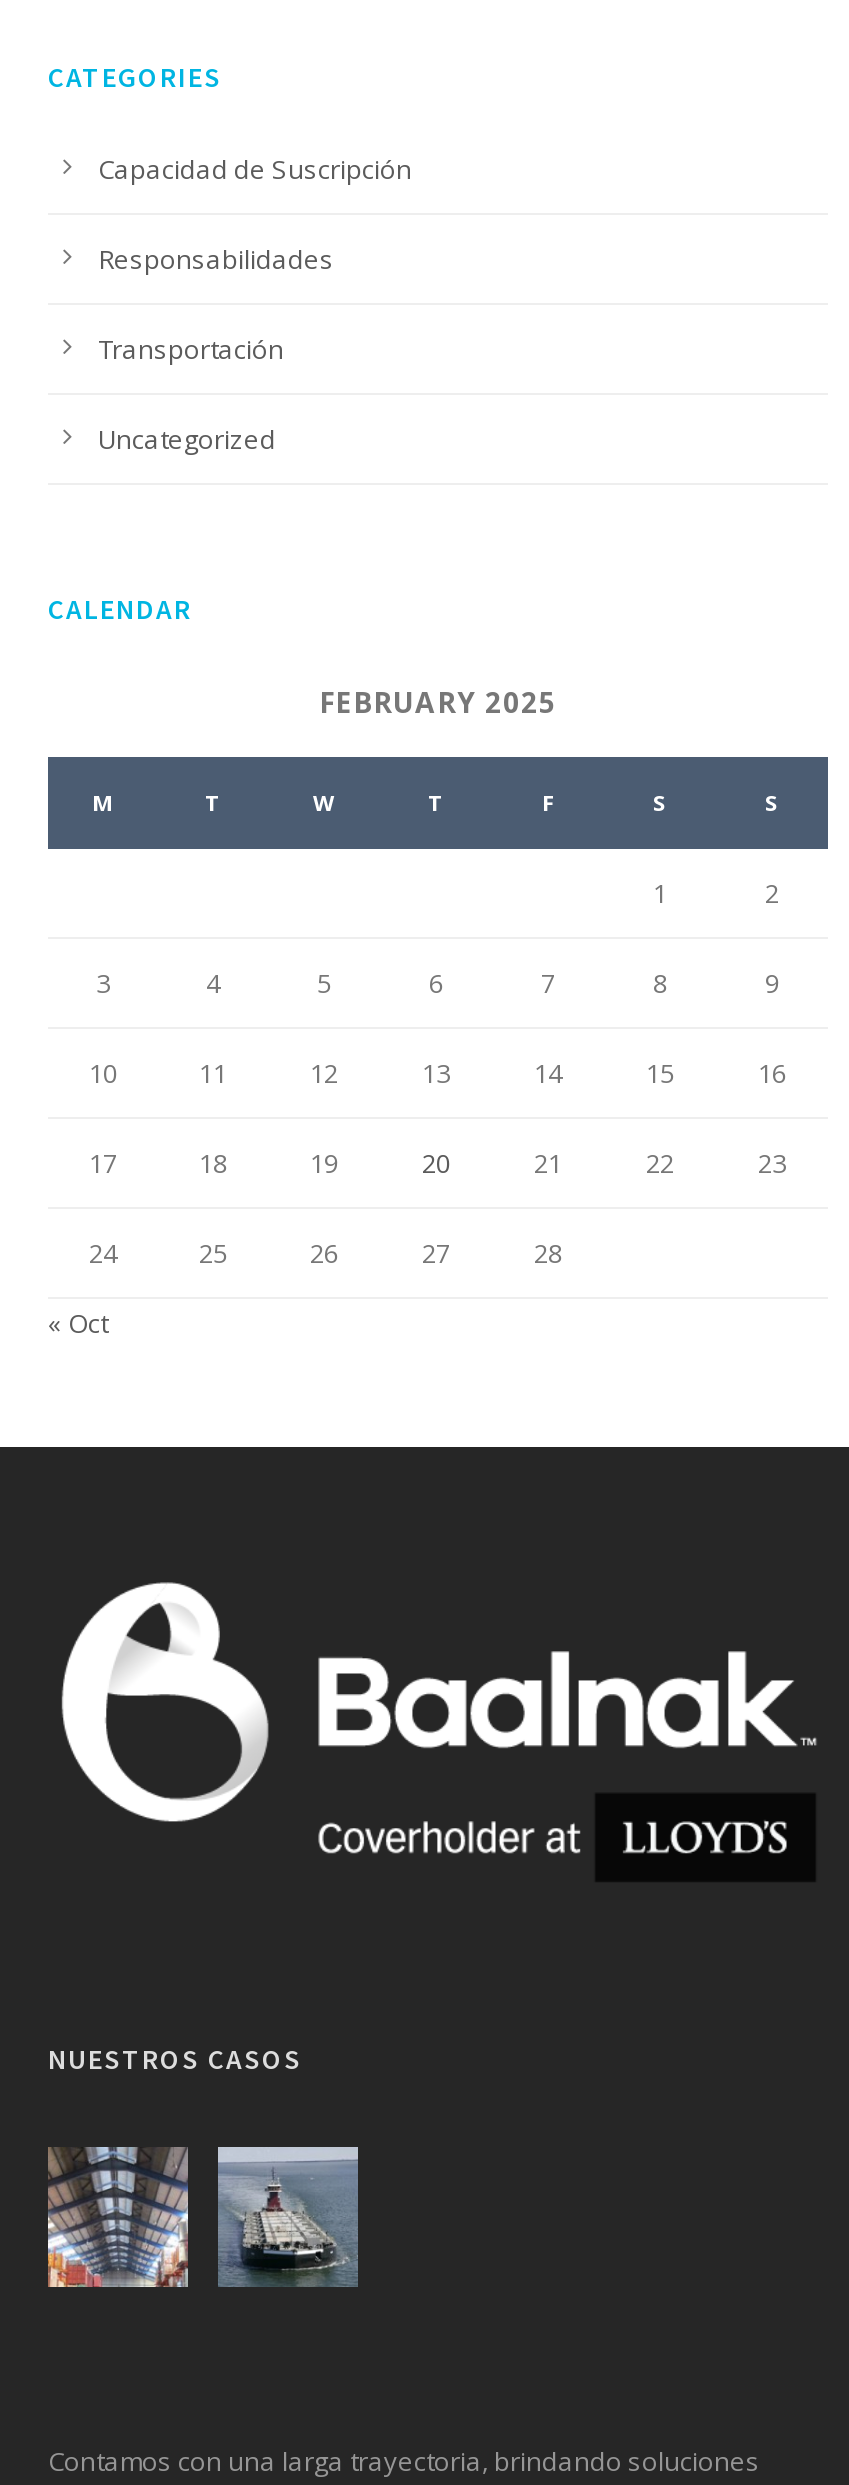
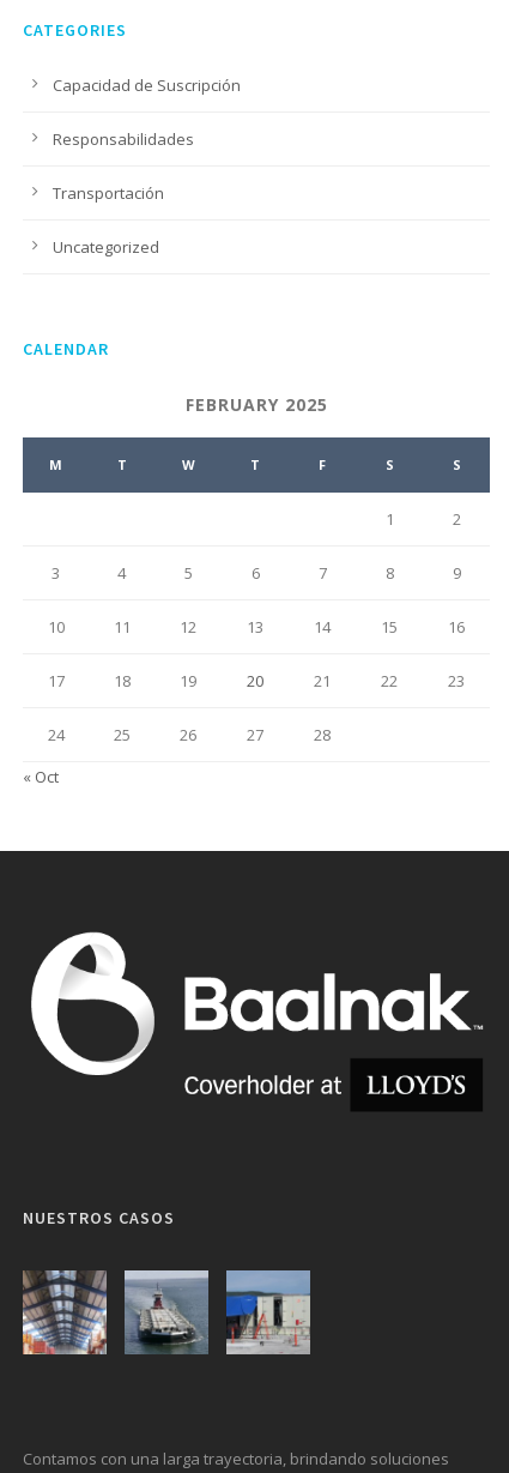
none -> [225,1269,311,1356] [image]

